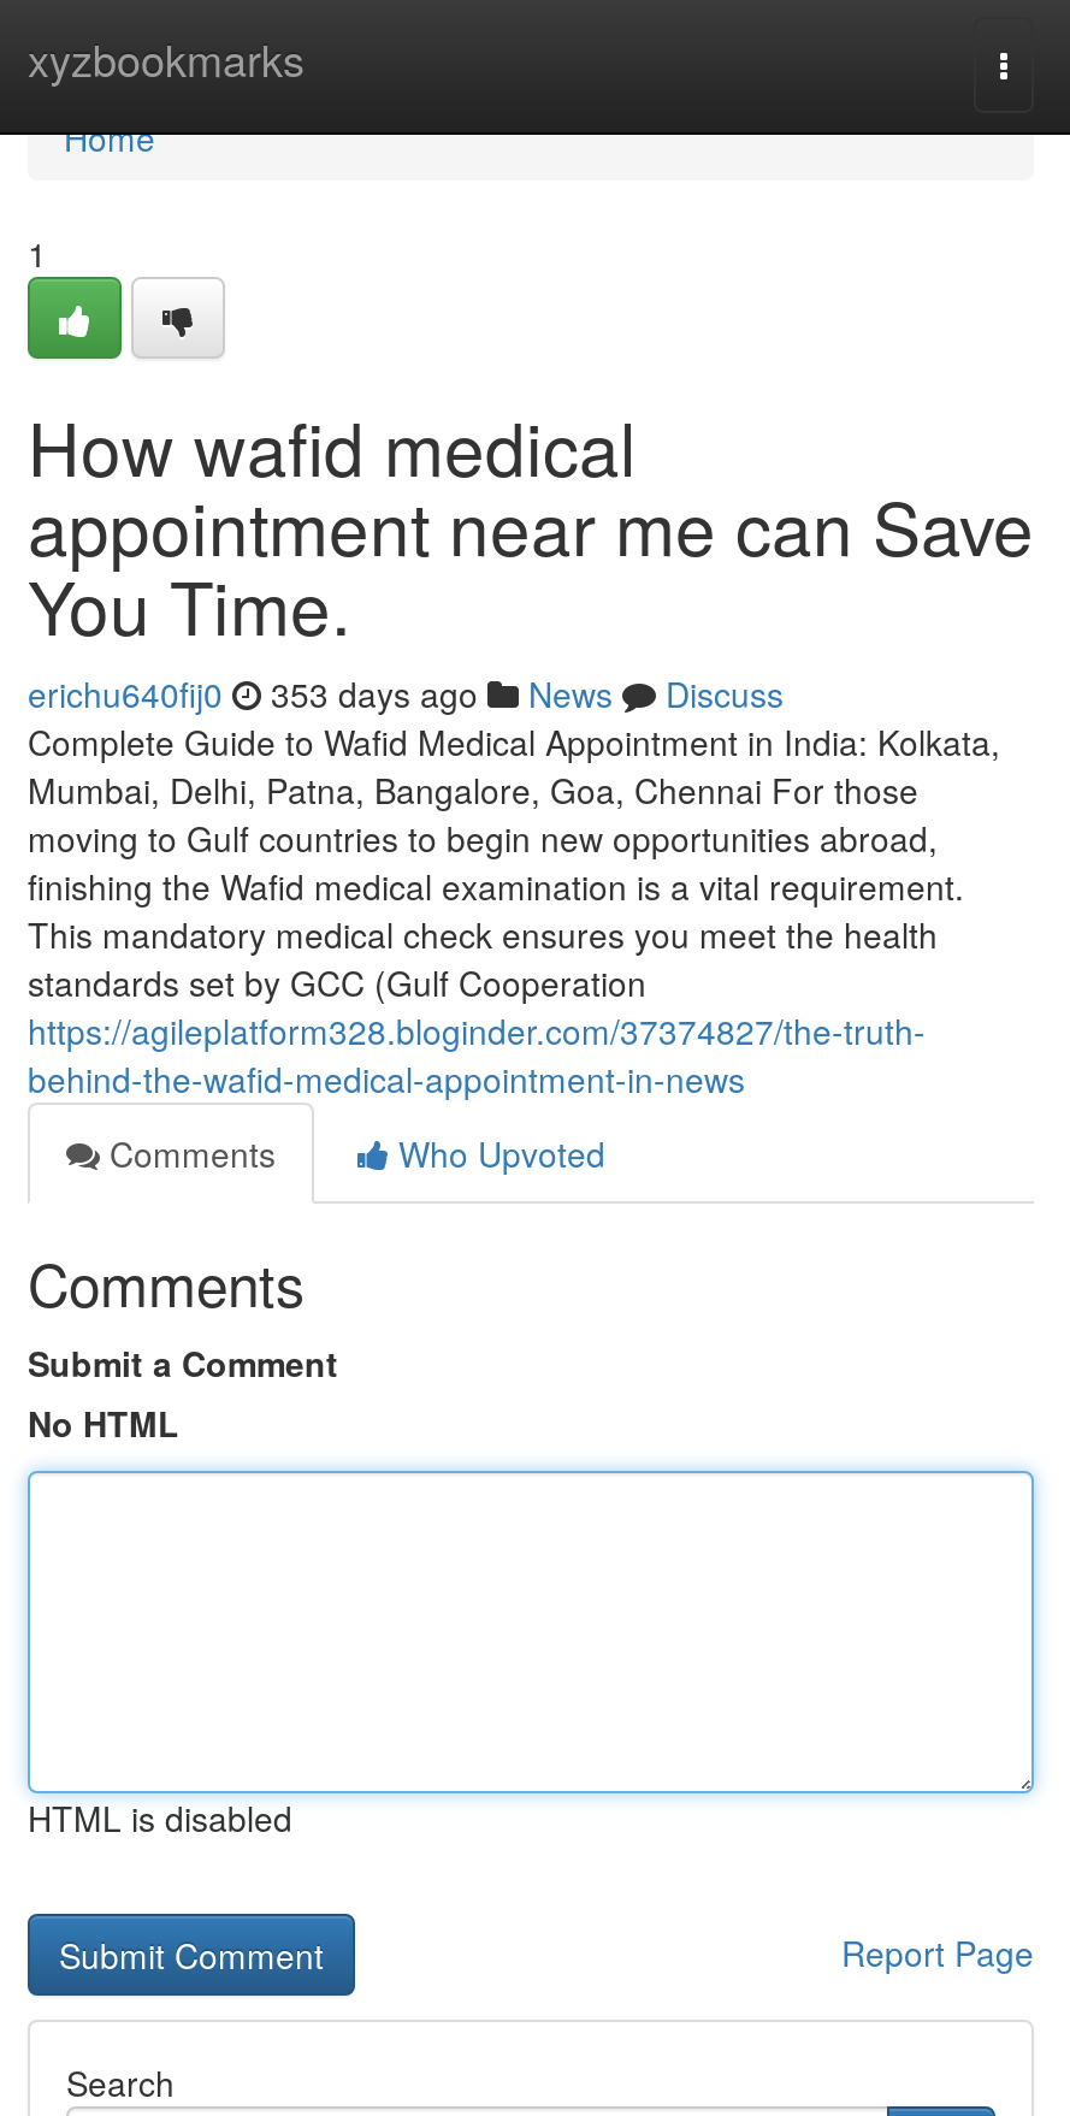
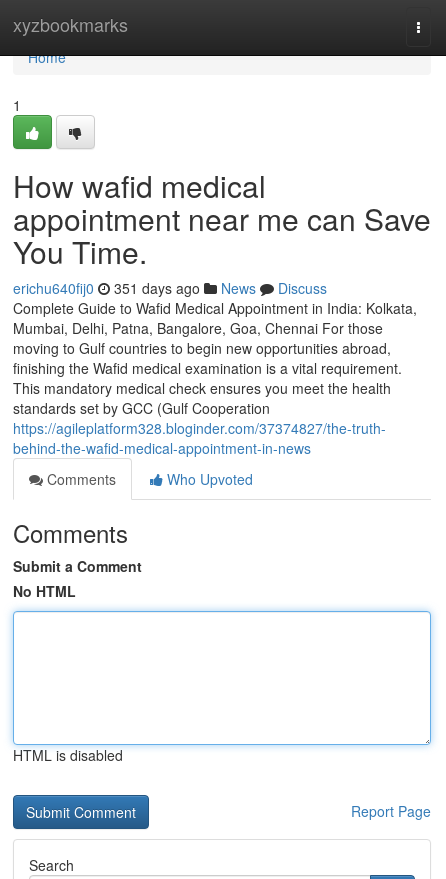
[271,669,478,717] 353 days ago -> [114,278,200,298] 351 days ago

